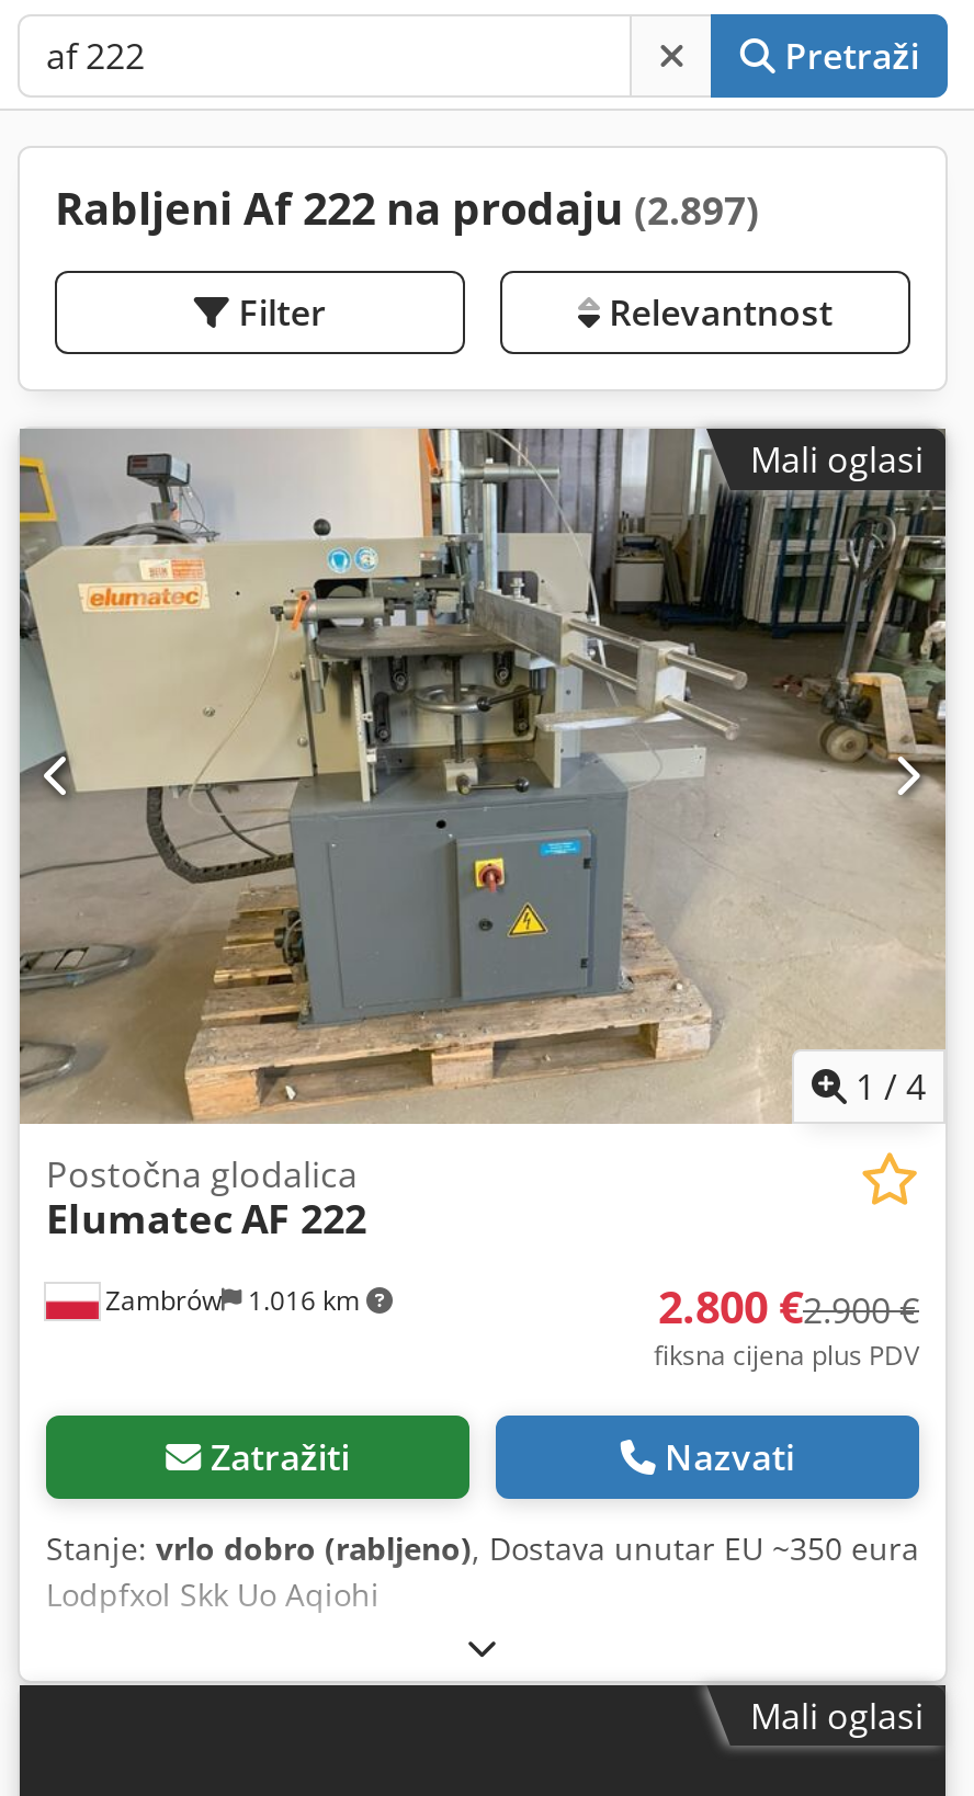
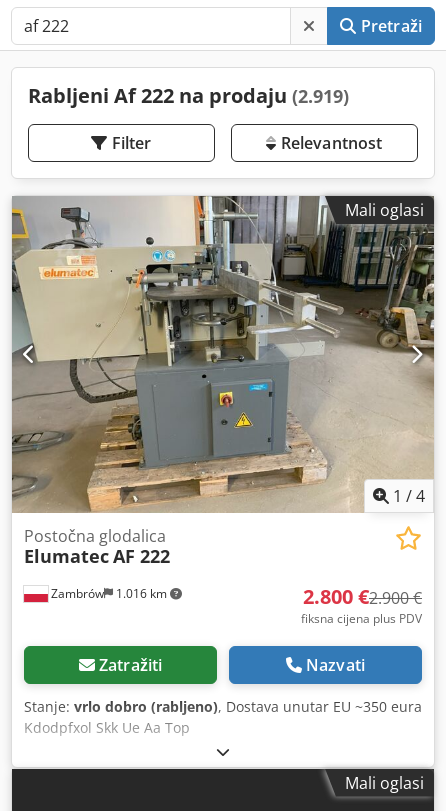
[55,179,759,238] Rabljeni Af 222 na prodaju (2.897) -> [28,82,349,109] Rabljeni Af 222 na prodaju (2.919)
[46,1572,380,1614] Lodpfxol Skk Uo Aqiohi -> [24,717,190,736] Kdodpfxol Skk Ue Aa Top

